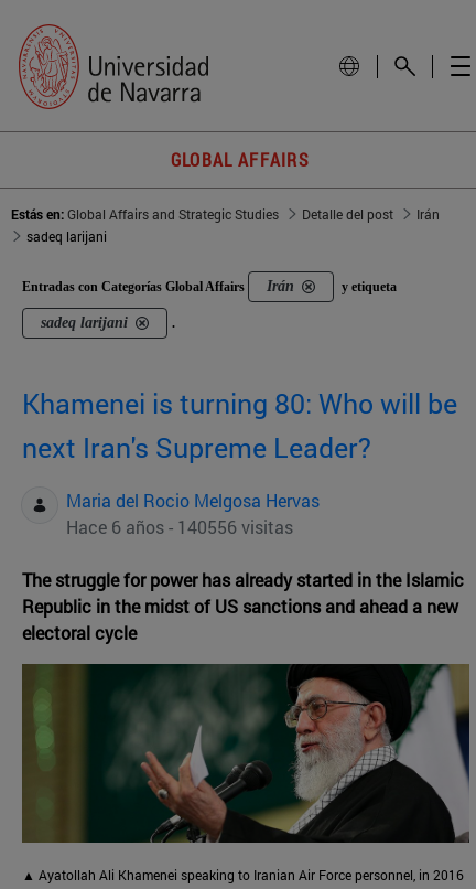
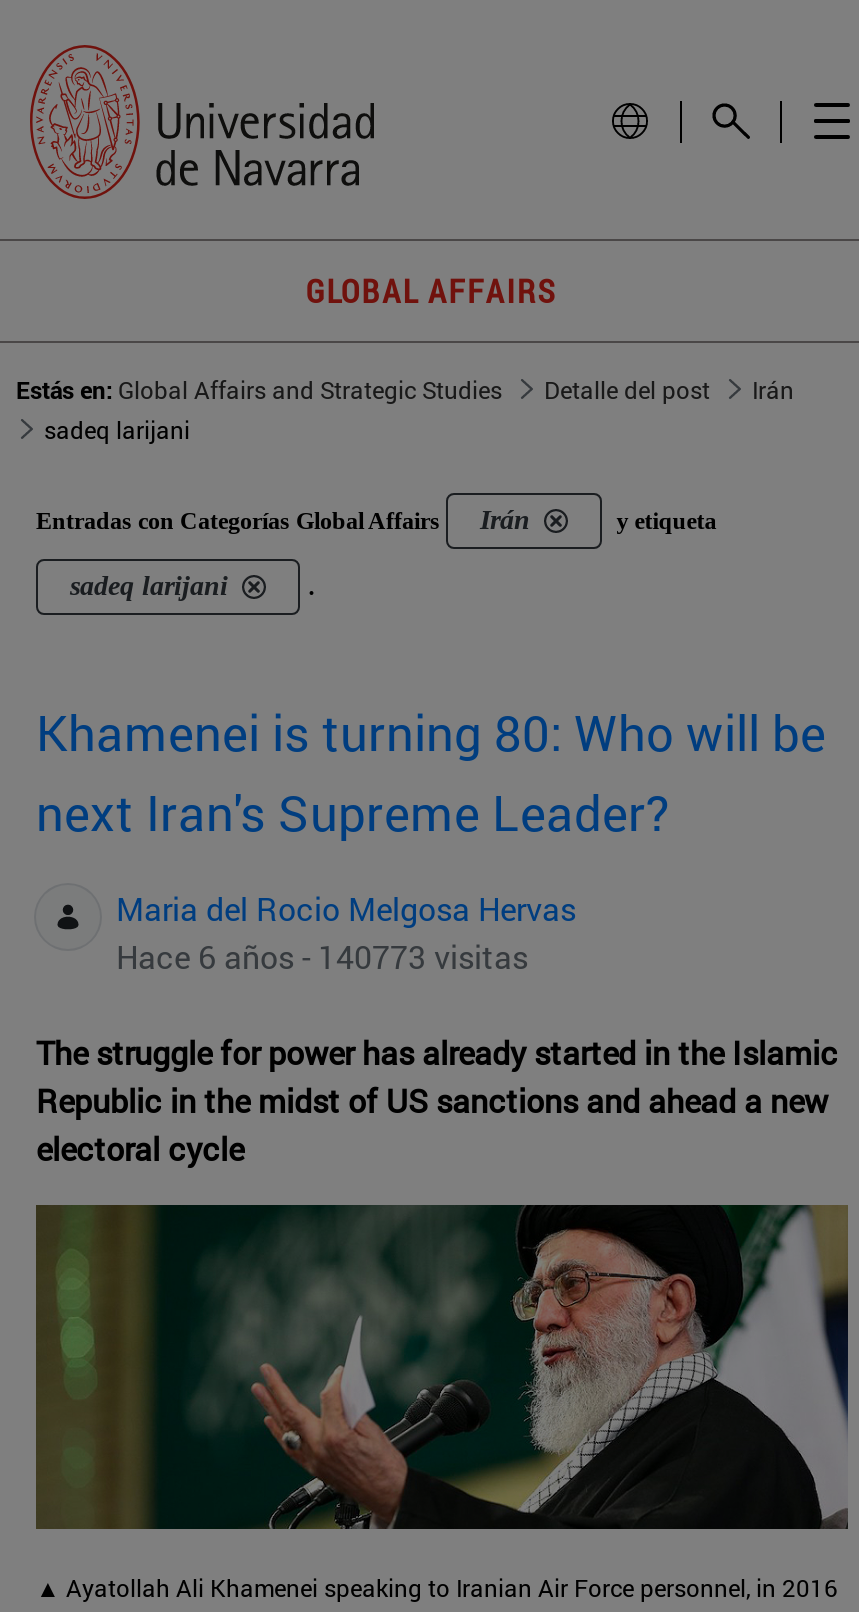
[66,516,293,539] Hace 6 años - 140556 visitas -> [116,936,528,978] Hace 6 años - 140773 visitas

